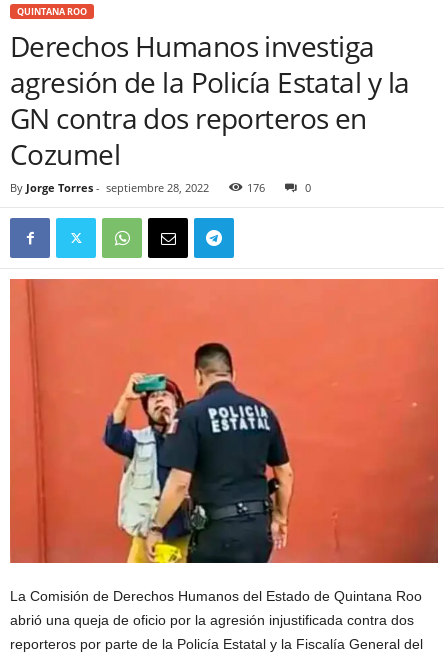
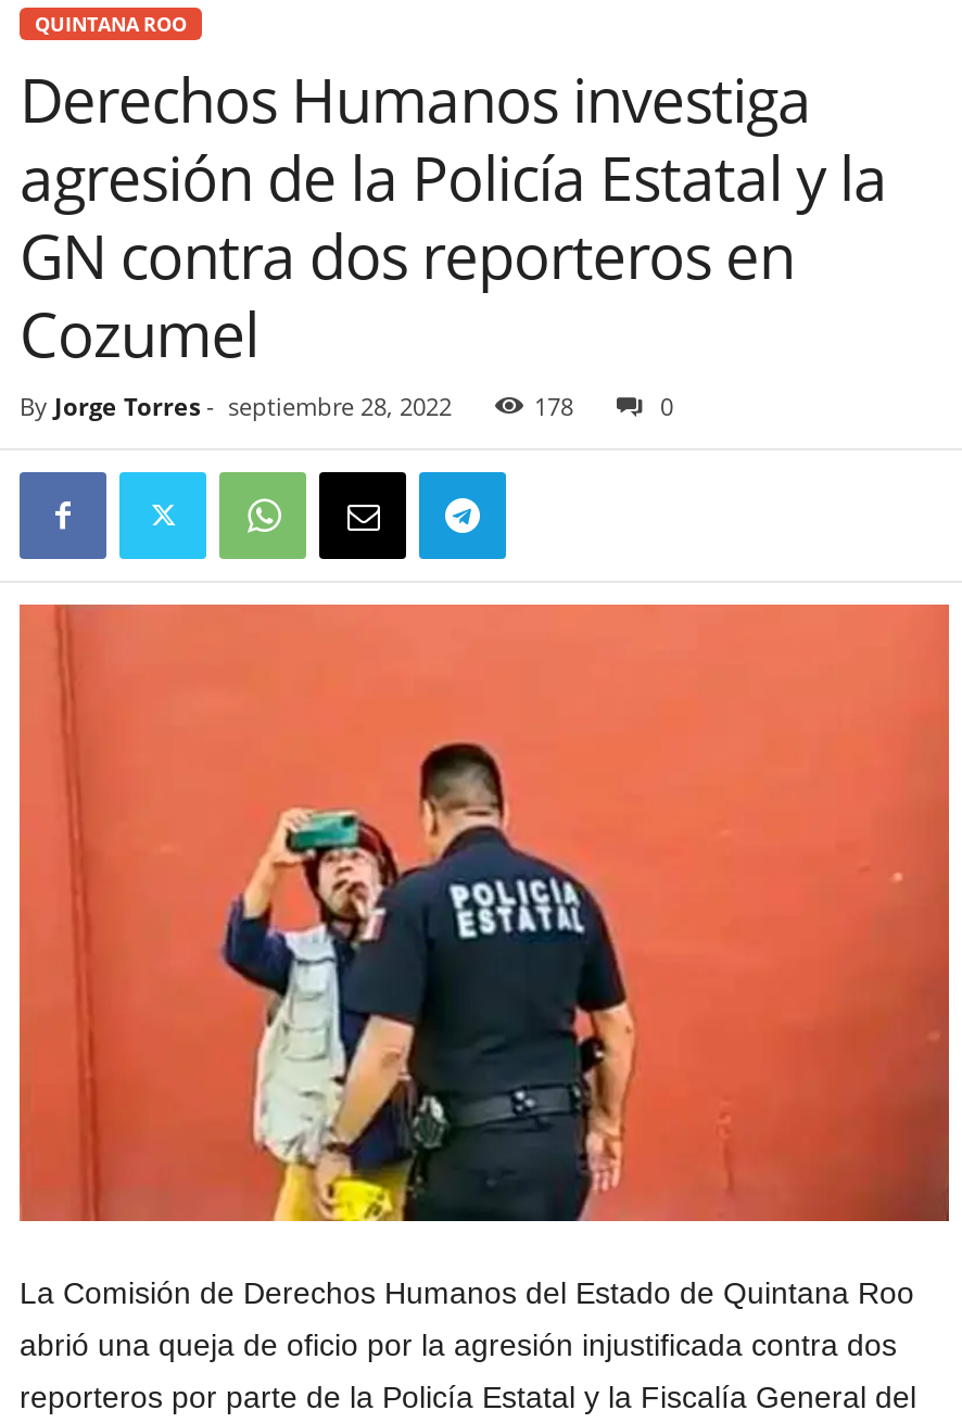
[247,180,265,195] 176 -> [534,390,573,422] 178

